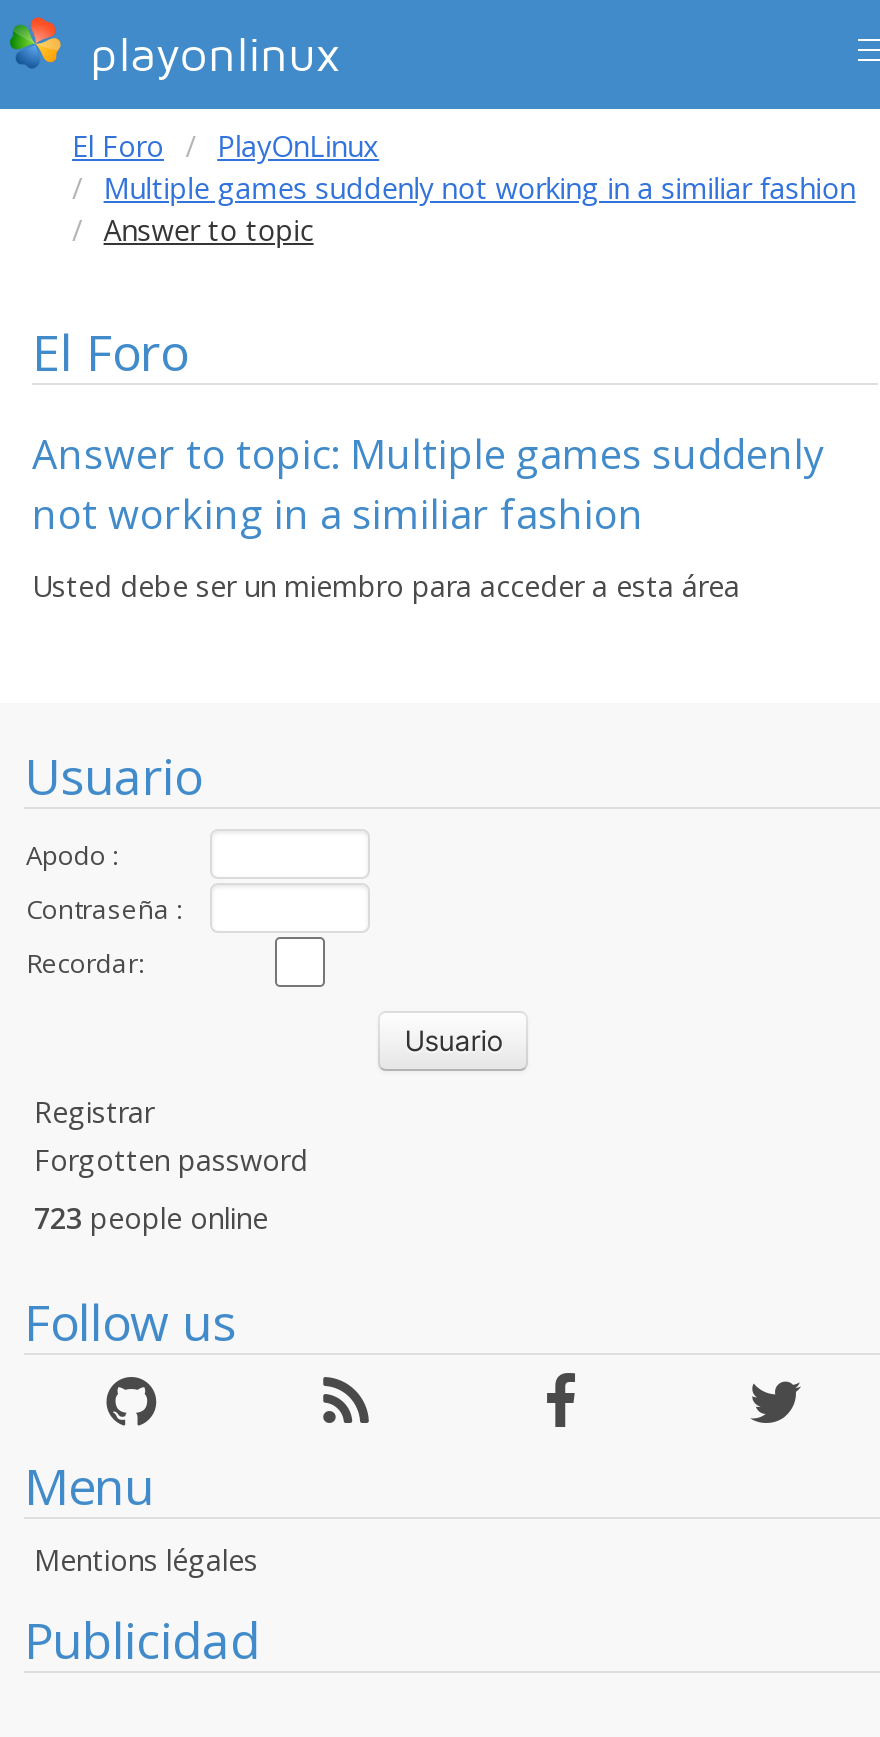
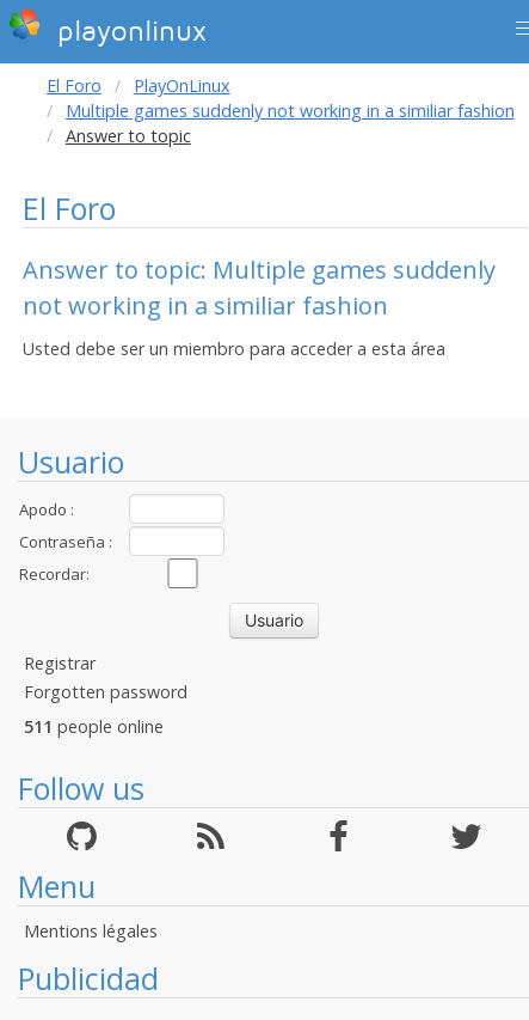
[34,1199,268,1237] 723 people online -> [24,715,164,738] 511 people online

